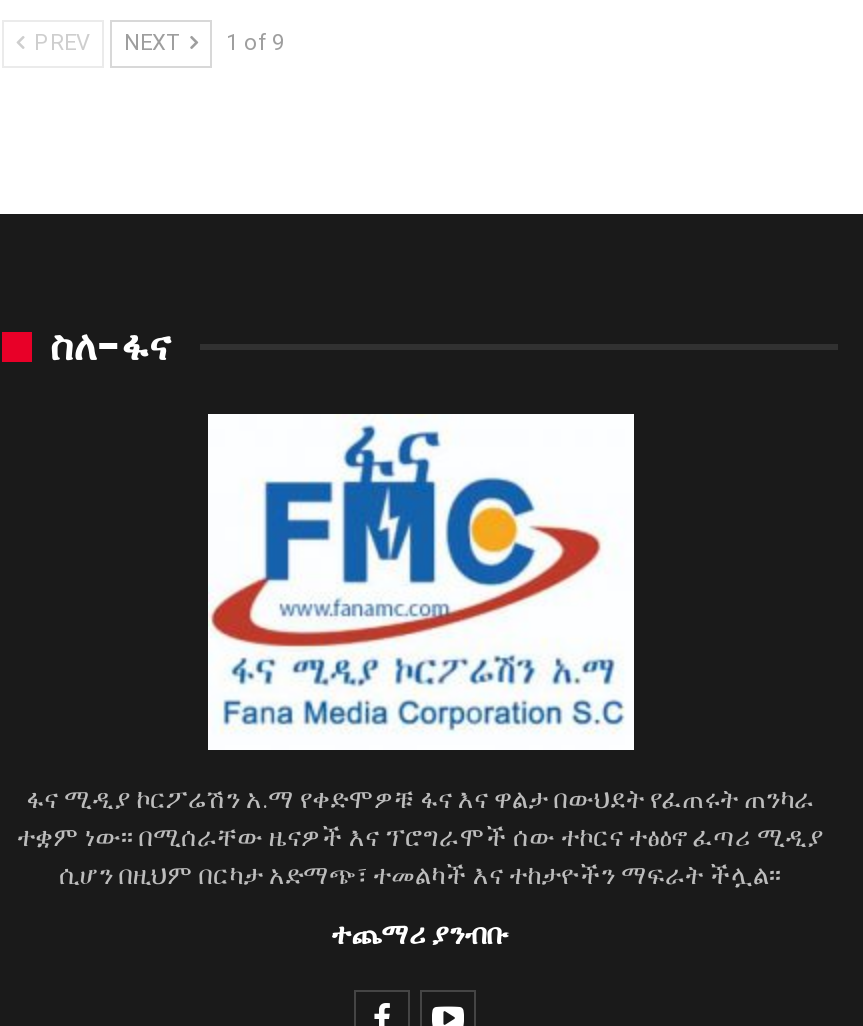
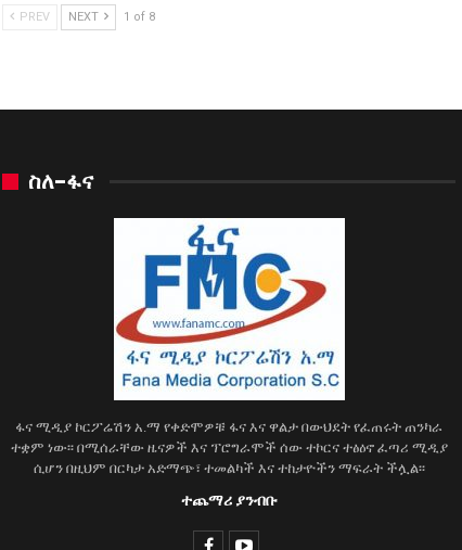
[28,30,284,56] PREV NEXT 1 of 9 -> [16,10,155,24] PREV NEXT 1 of 8

